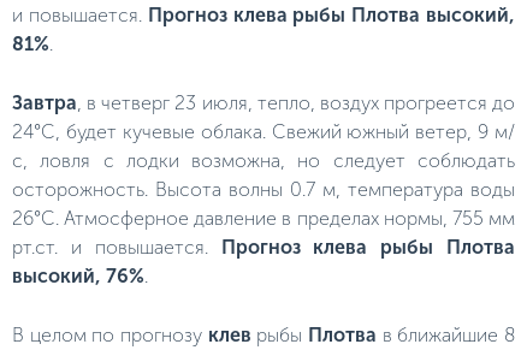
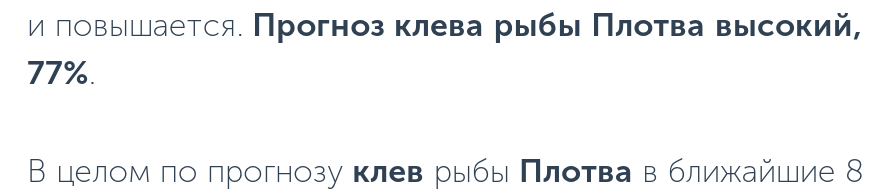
[12,33,515,288] 81%. | Завтра, в четверг 23 июля, тепло, воздух прогреется до | 24°C, будет кучевые облака. Свежий южный ветер, 9 м/ | с, ловля с лодки возможна, но следует соблюдать | осторожность. Высота волны 0.7 м, температура воды | 26°C. Атмосферное давление в пределах нормы, 755 мм | рт.ст. и повышается. Прогноз клева рыбы Плотва | высокий, 76%. -> [27,54,95,92] 77%.

